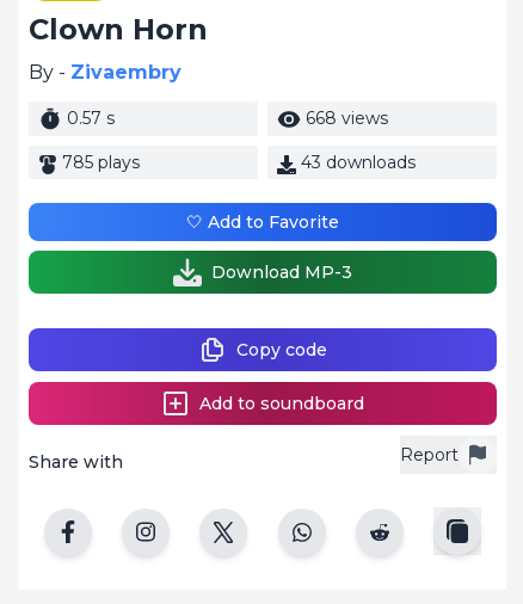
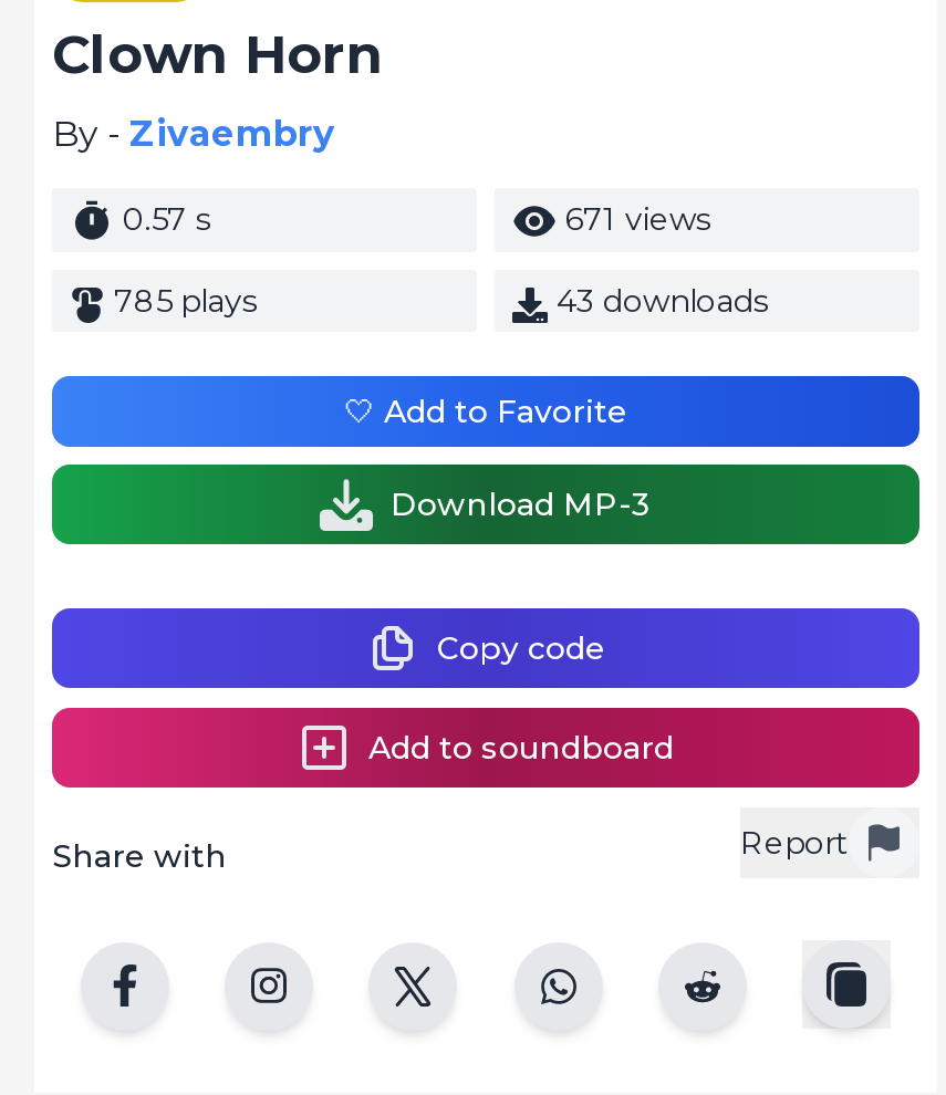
[301,107,388,129] 668 views -> [557,199,711,239] 671 views

